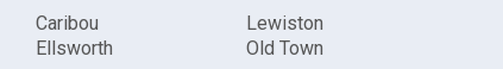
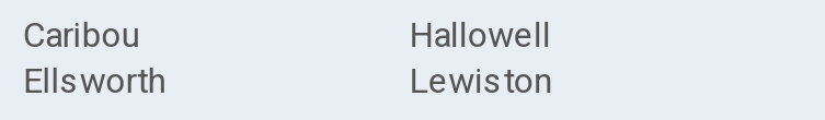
moved [246,12,323,34] -> [409,60,551,101]: Lewiston
none -> [409,14,551,55] Hallowell
[246,37,323,59] Old Town -> none

